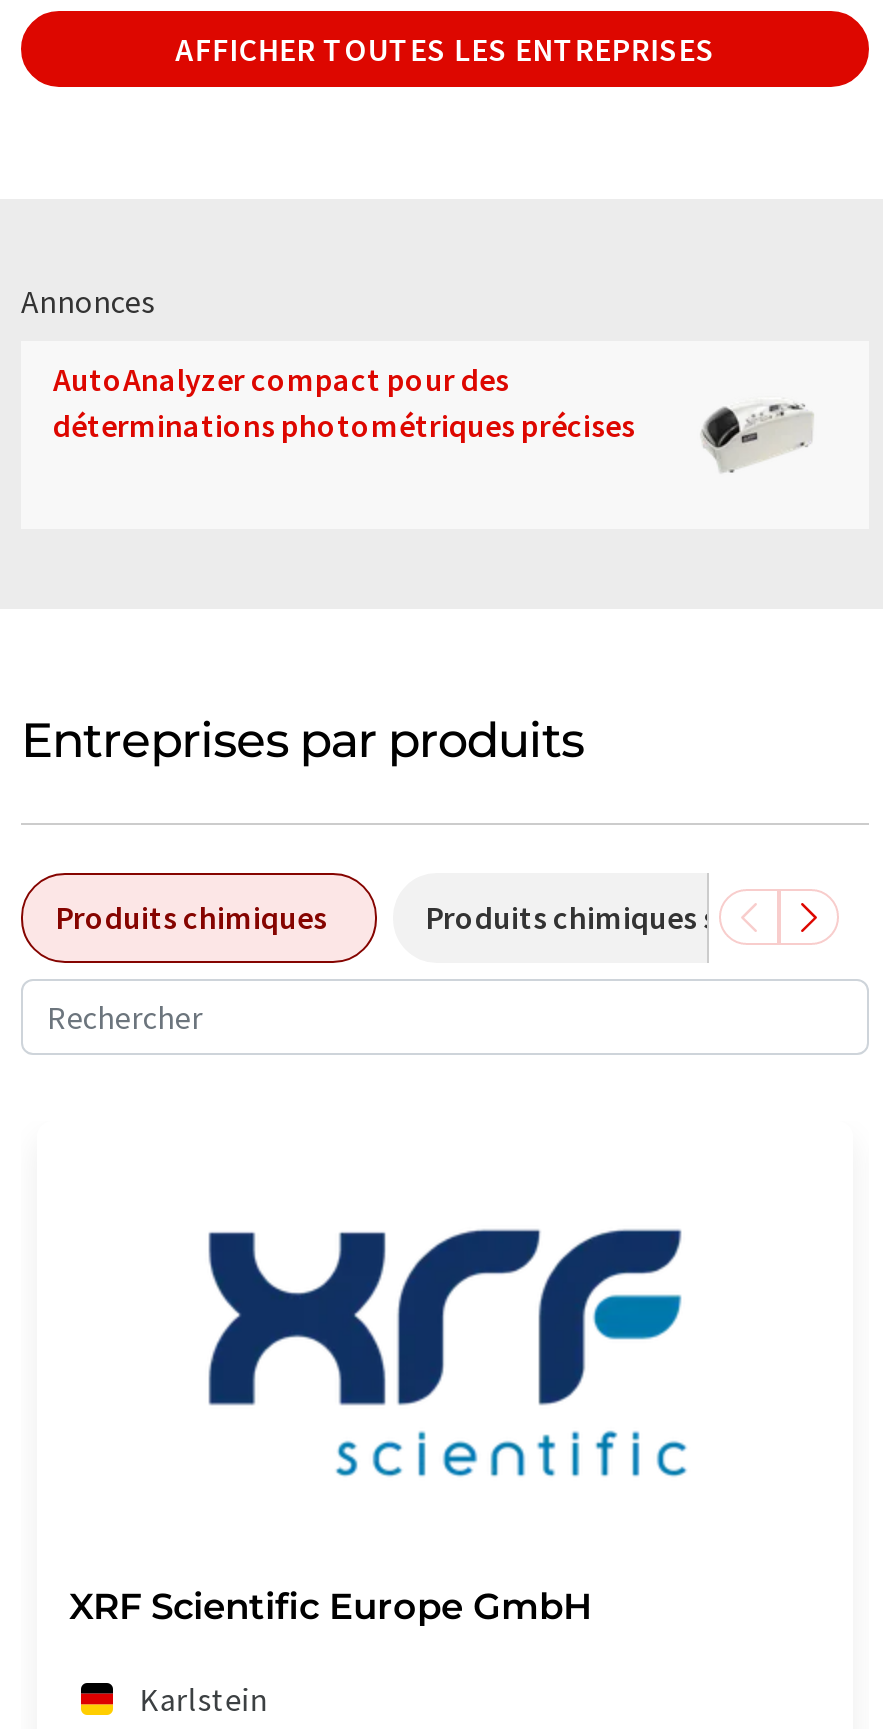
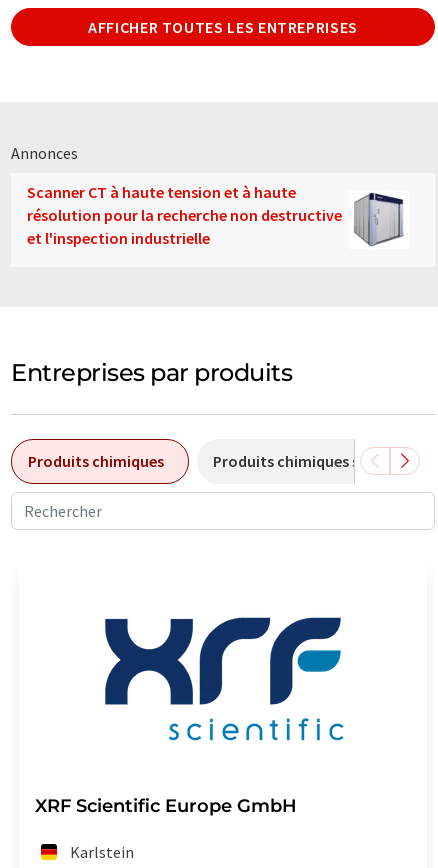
[53,358,813,487] [image] | AutoAnalyzer compact pour des | déterminations photométriques précises -> [27,182,406,248] [image] | Scanner CT à haute tension et à haute | résolution pour la recherche non destructive | et l'inspection industrielle

